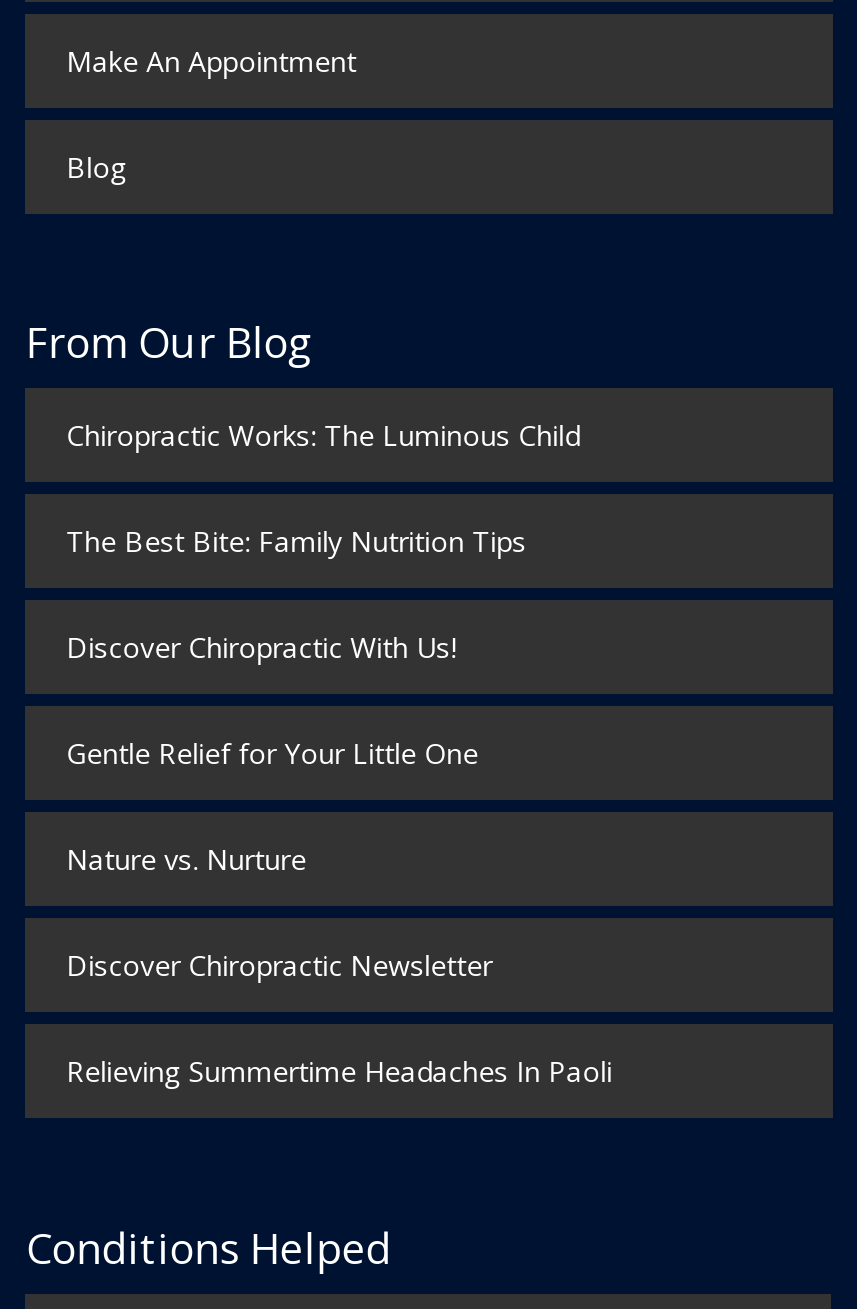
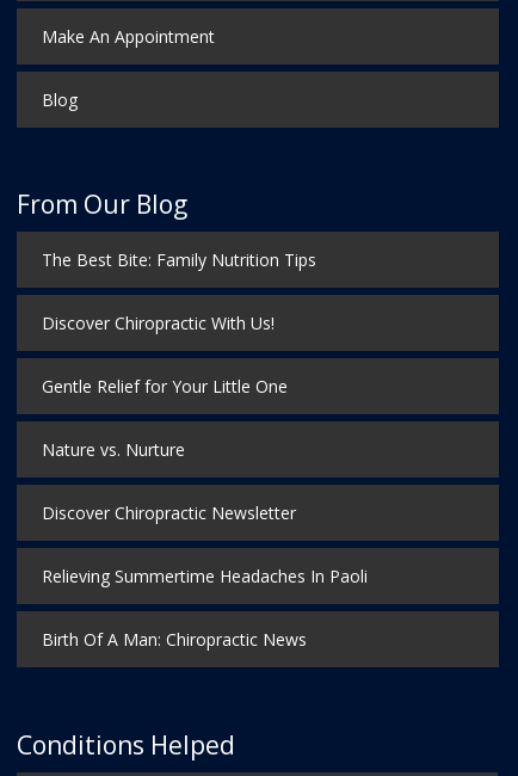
[66,417,580,455] Chiropractic Works: The Luminous Child -> none
moved [66,523,612,1091] -> [41,249,367,588]: The Best Bite: Family Nutrition Tips | Discover Chiropractic With Us! | Gentle Relief for Your Little One | Nature vs. Nurture | Discover Chiropractic Newsletter | Relieving Summertime Headaches In Paoli
none -> [41,628,306,651] Birth Of A Man: Chiropractic News

